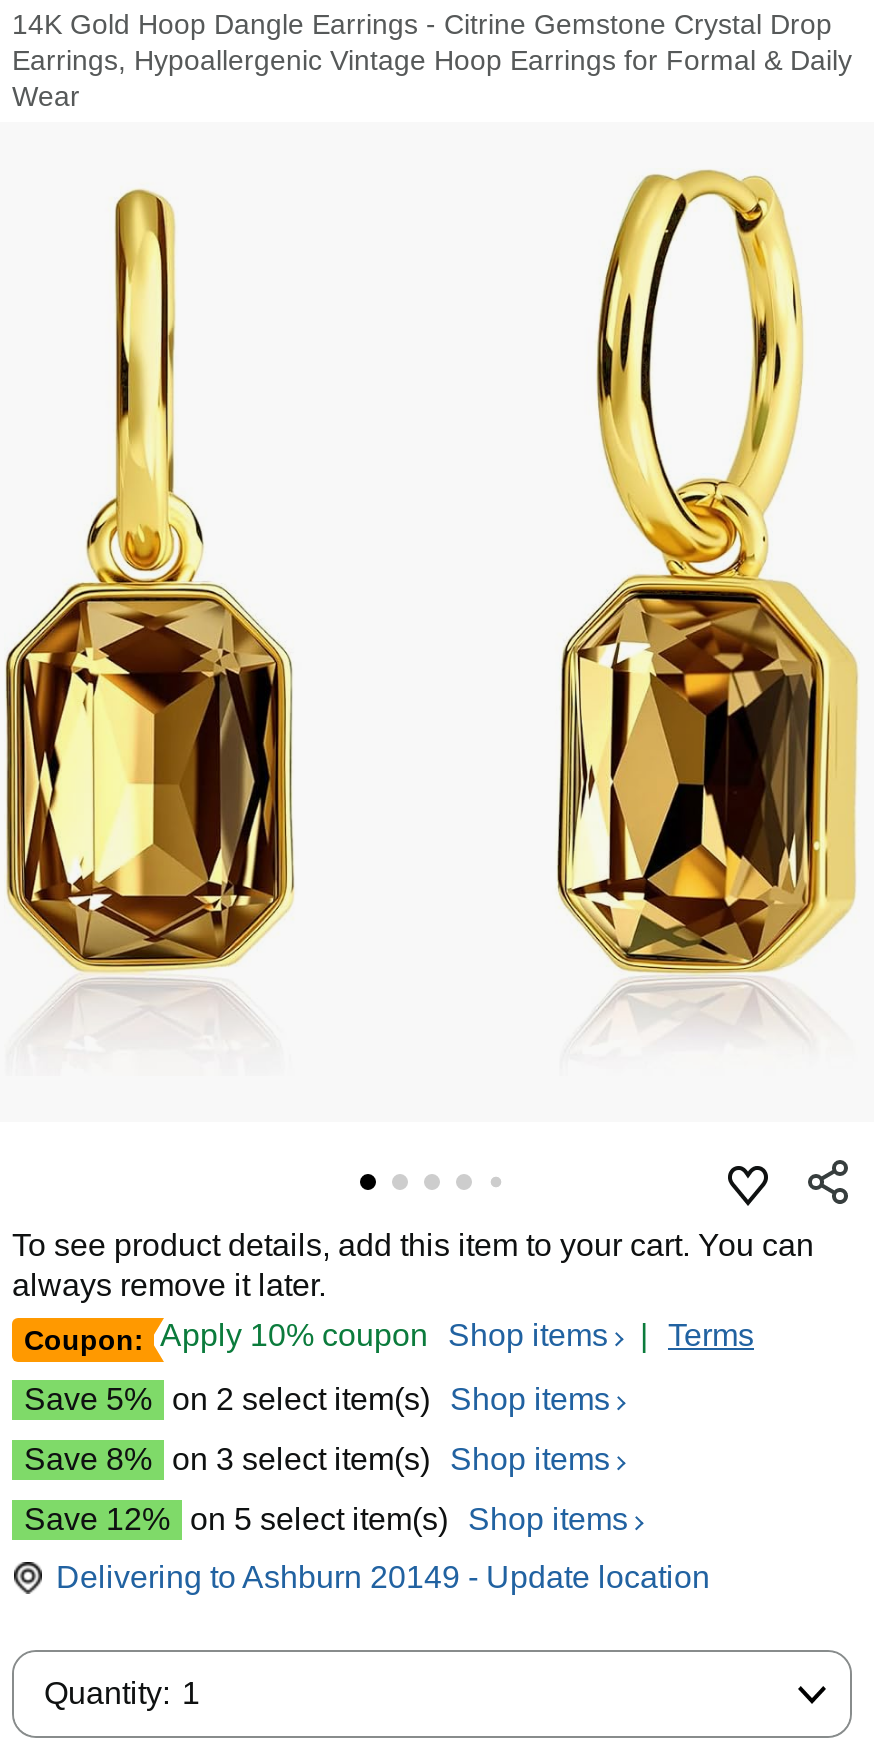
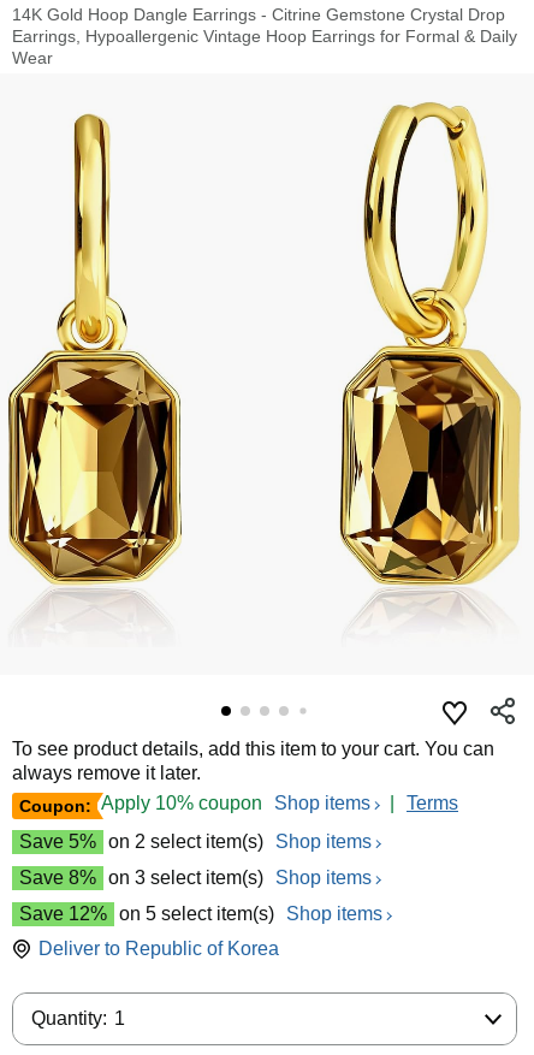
[56,1560,710,1594] Delivering to Ashburn 20149 - Update location -> [38,938,279,959] Deliver to Republic of Korea

